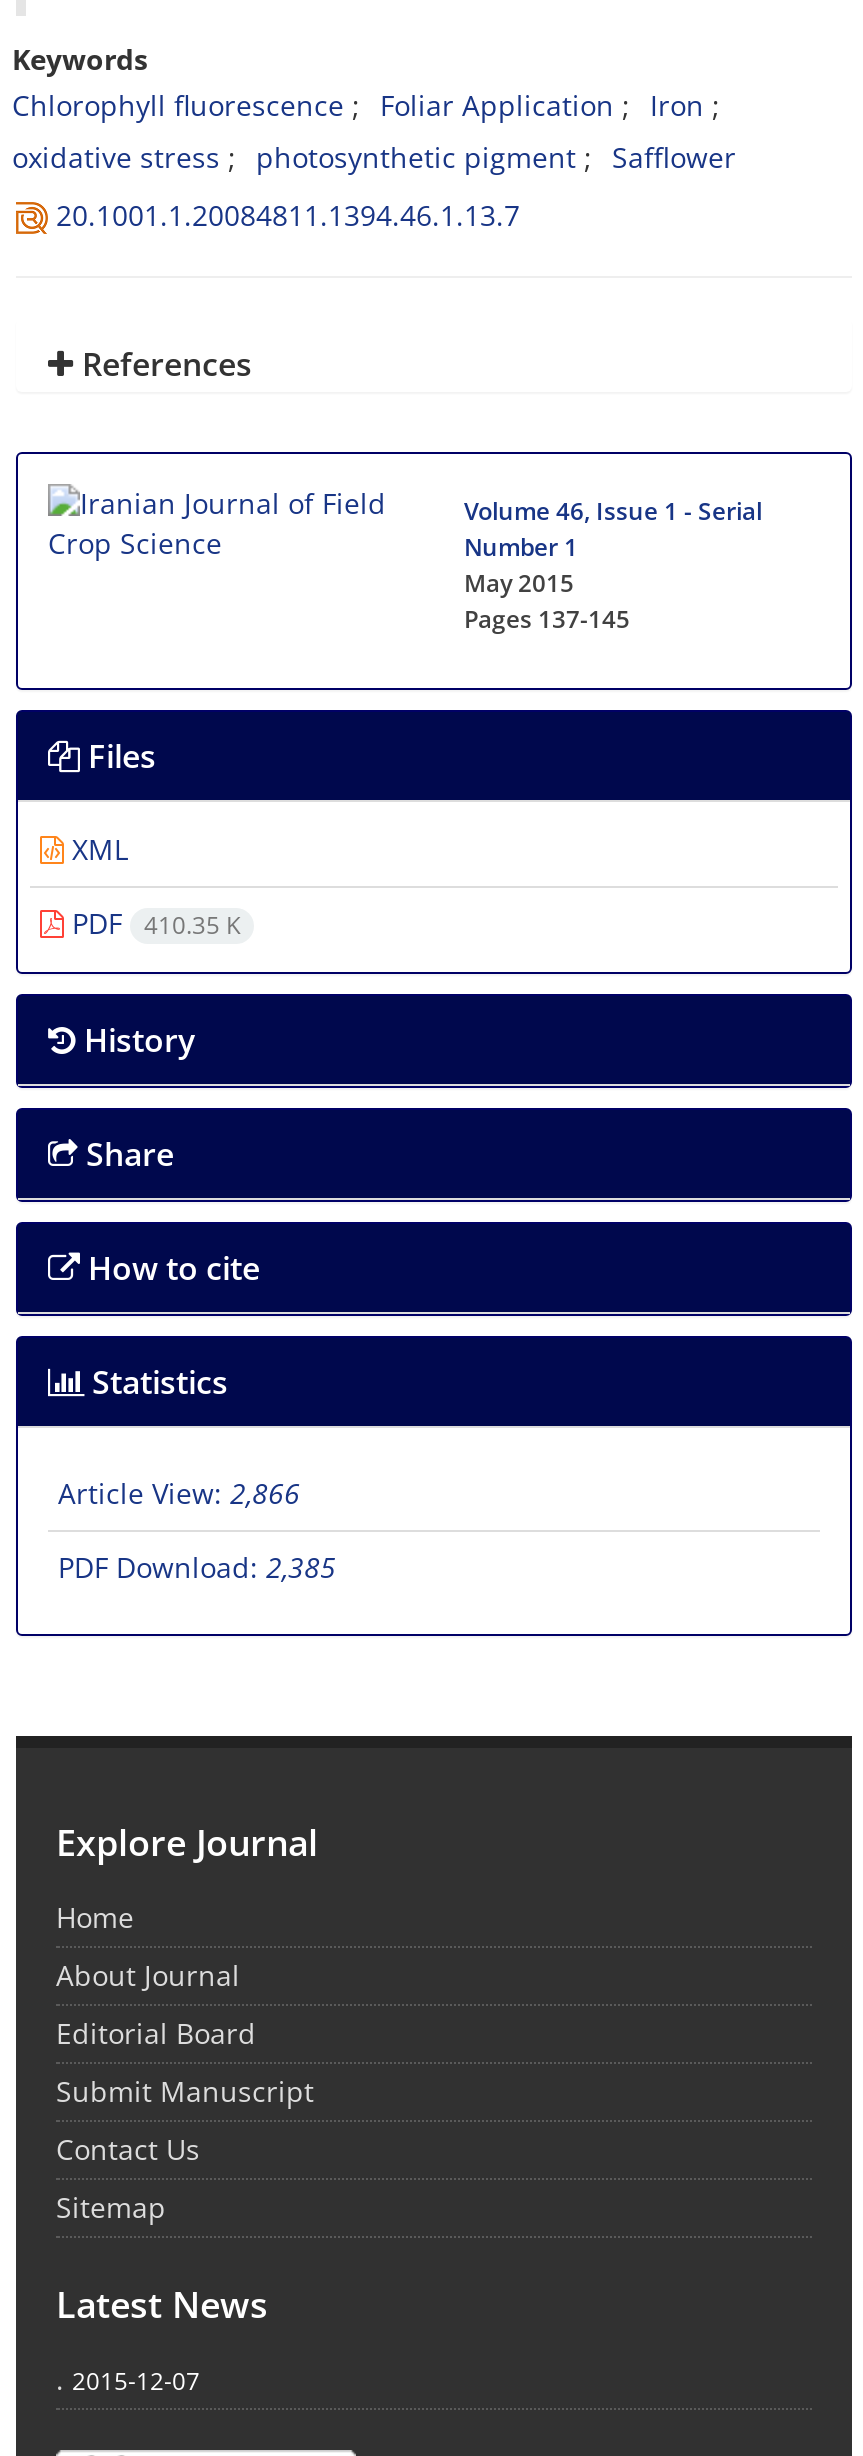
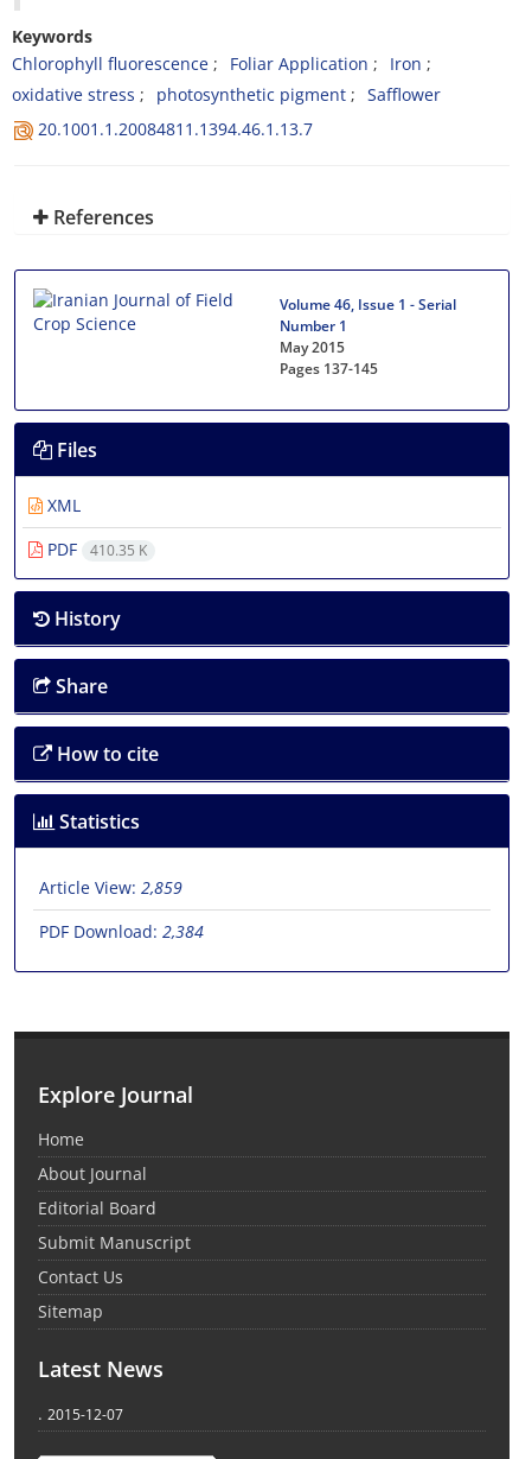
[58,1474,300,1512] Article View: 2,866 -> [39,876,182,899] Article View: 2,859
[58,1548,336,1586] PDF Download: 2,385 -> [39,920,204,943] PDF Download: 2,384

